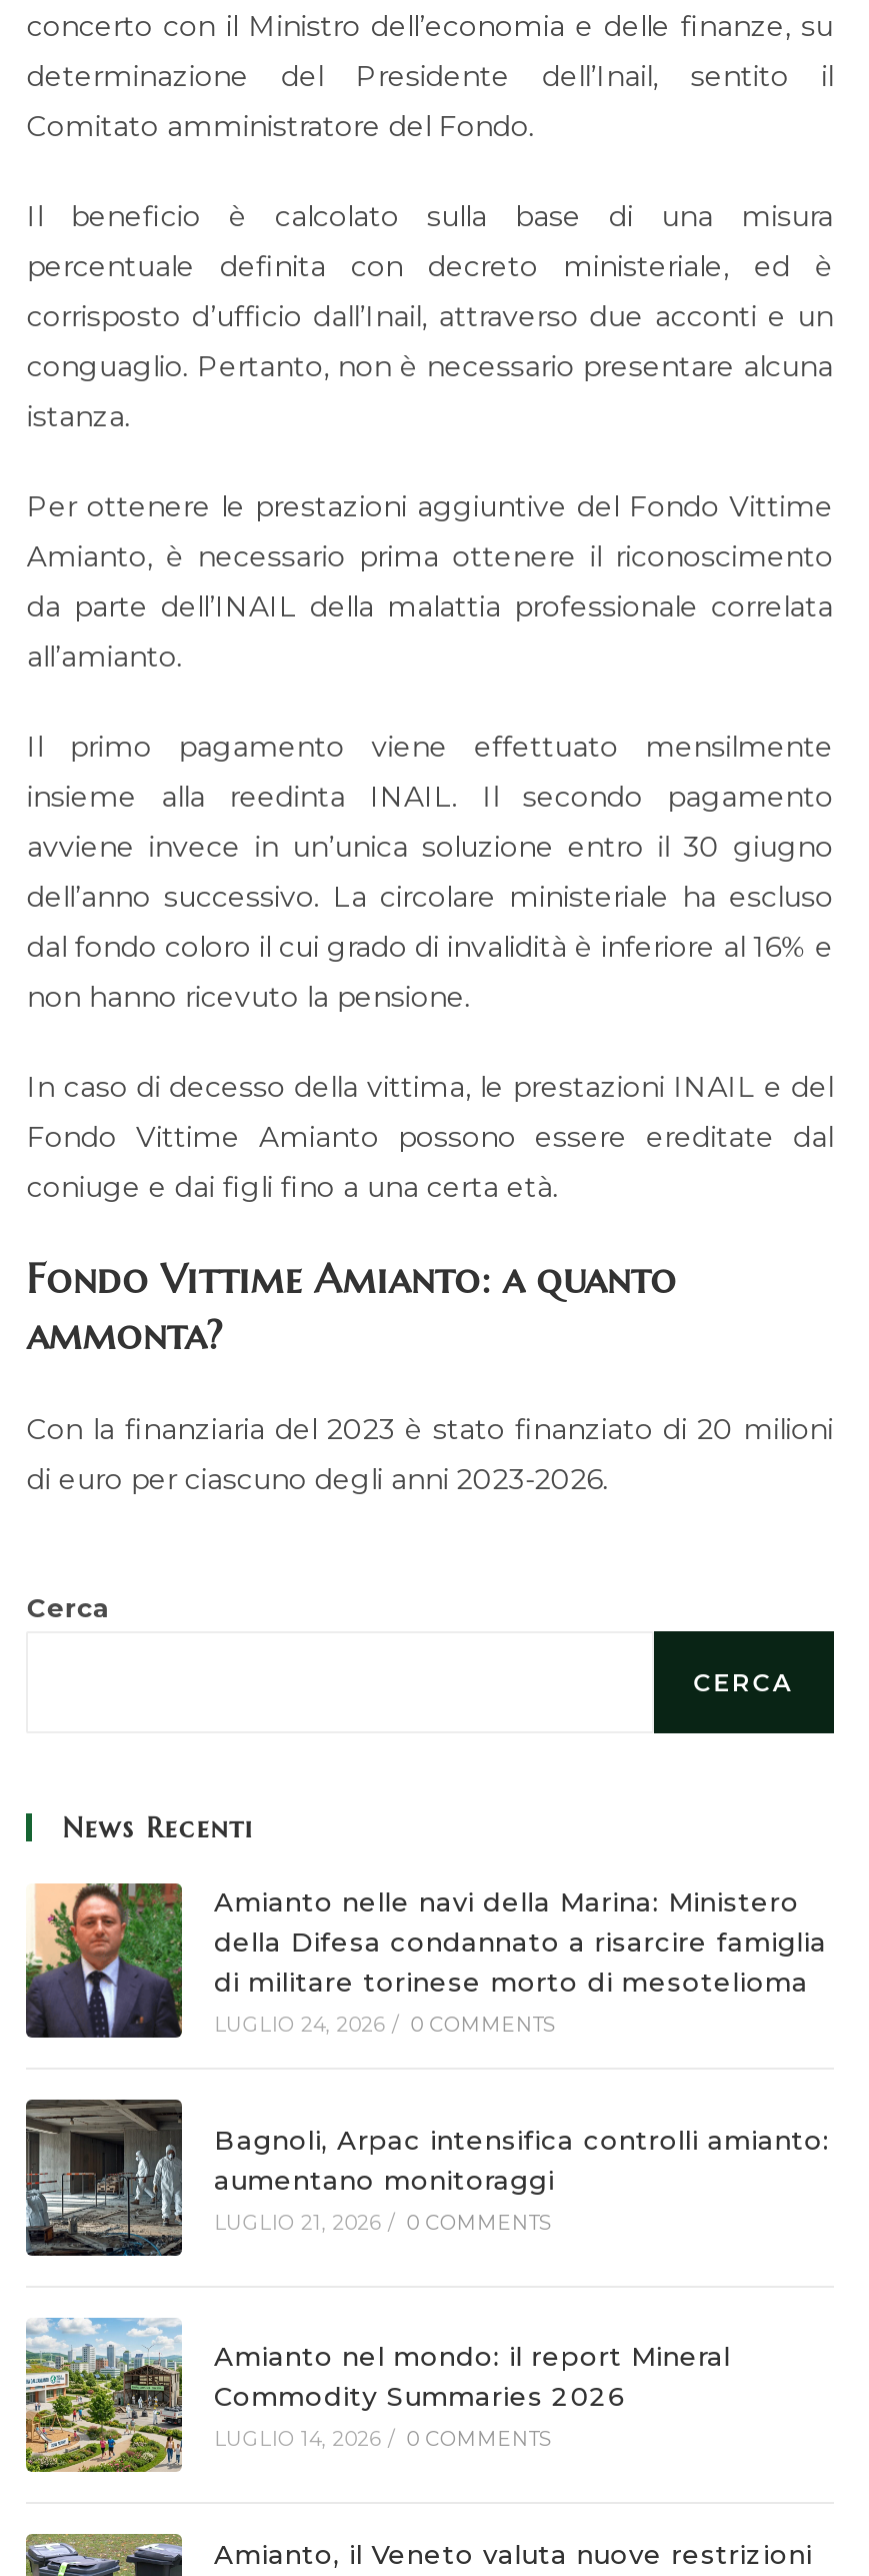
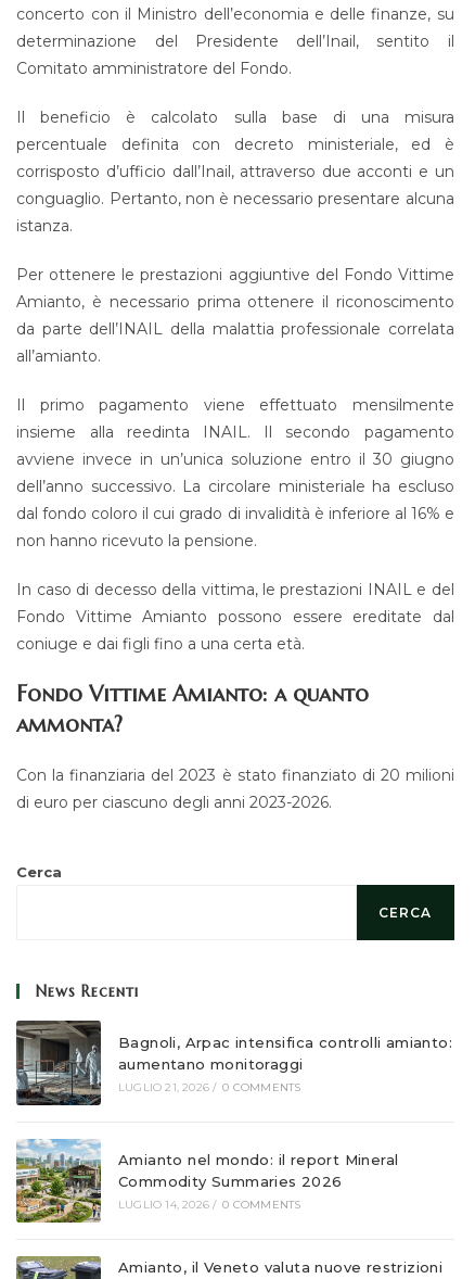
[24,1881,827,2038] [image] | Amianto nelle navi della Marina: Ministero | della Difesa condannato a risarcire famiglia | di militare torinese morto di mesotelioma | LUGLIO 24, 2026 / 0 COMMENTS -> none

